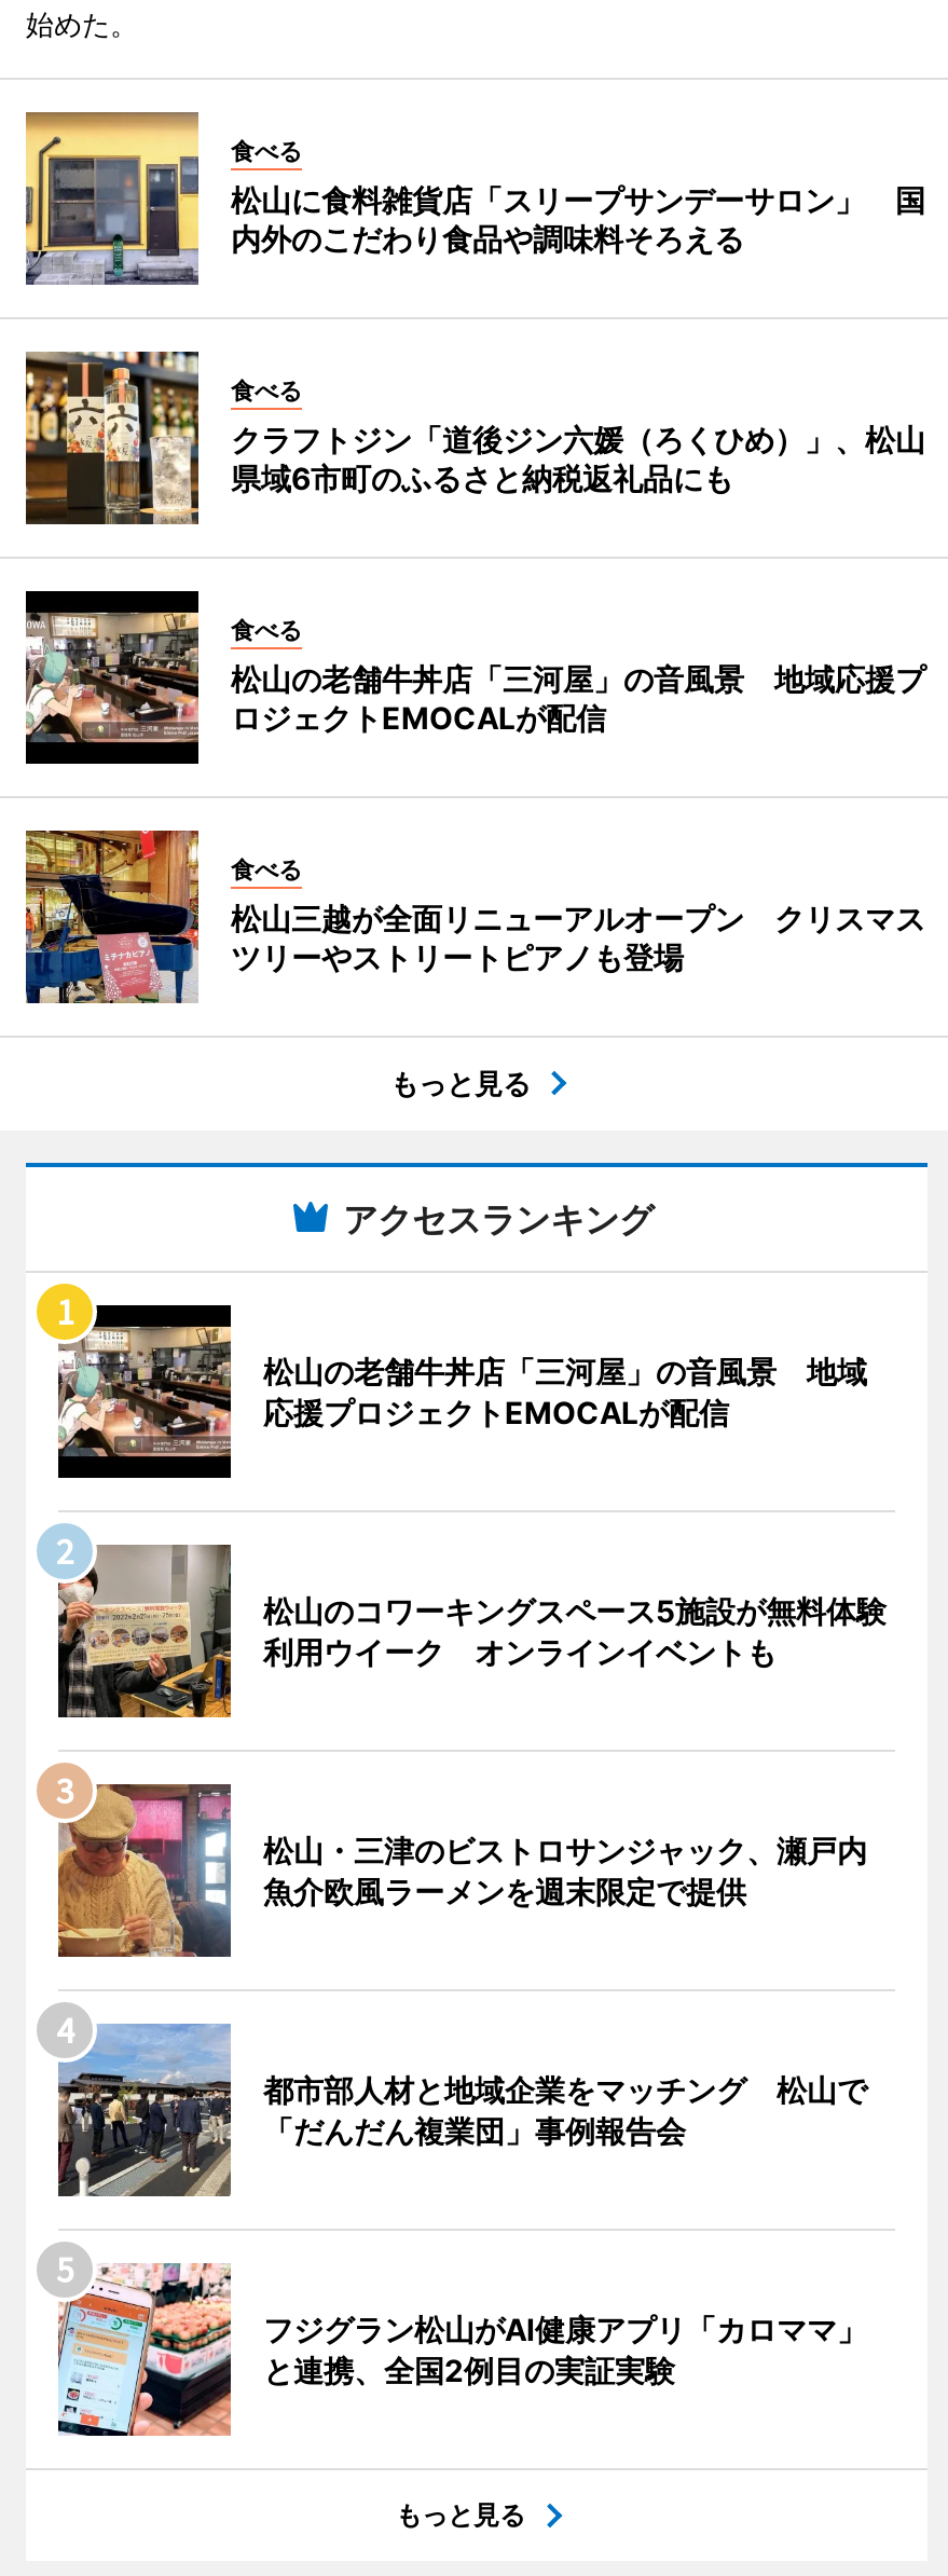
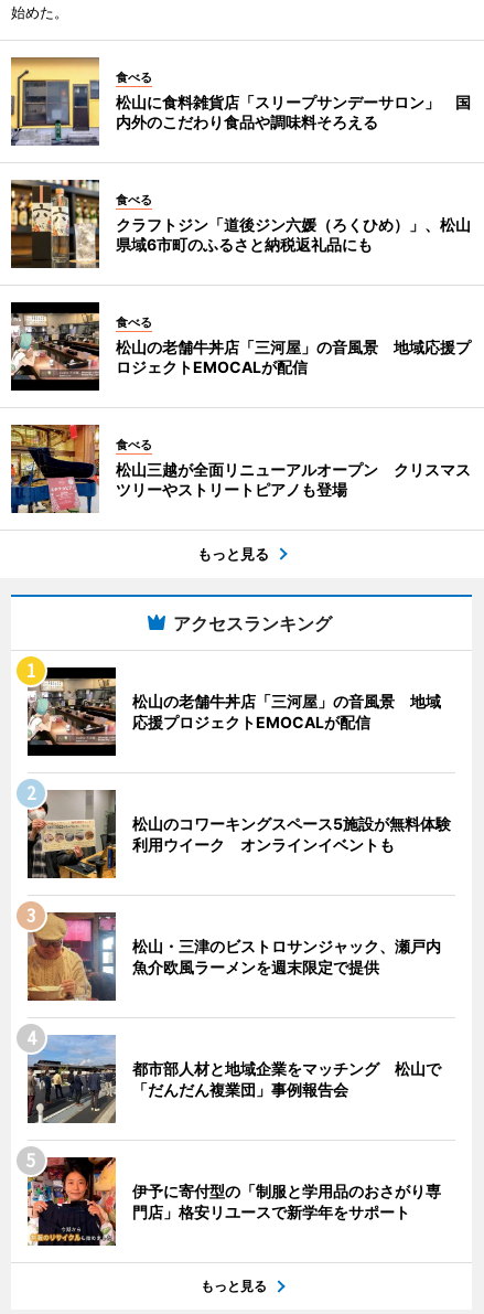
[56,2263,867,2438] [image] | フジグラン松山がAI健康アプリ「カロママ」 | と連携、全国2例目の実証実験 -> [26,1156,441,1247] [image] | 伊予に寄付型の「制服と学用品のおさがり専 | 門店」格安リユースで新学年をサポート

